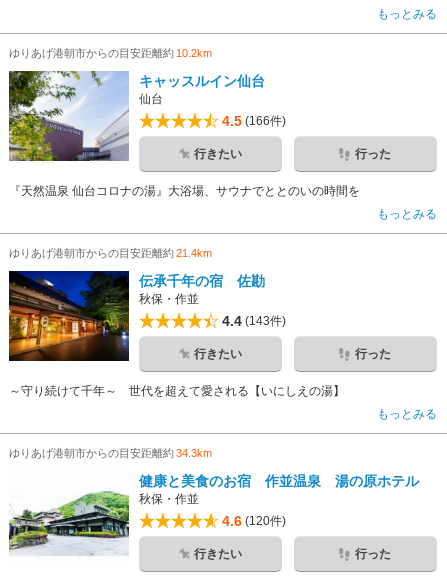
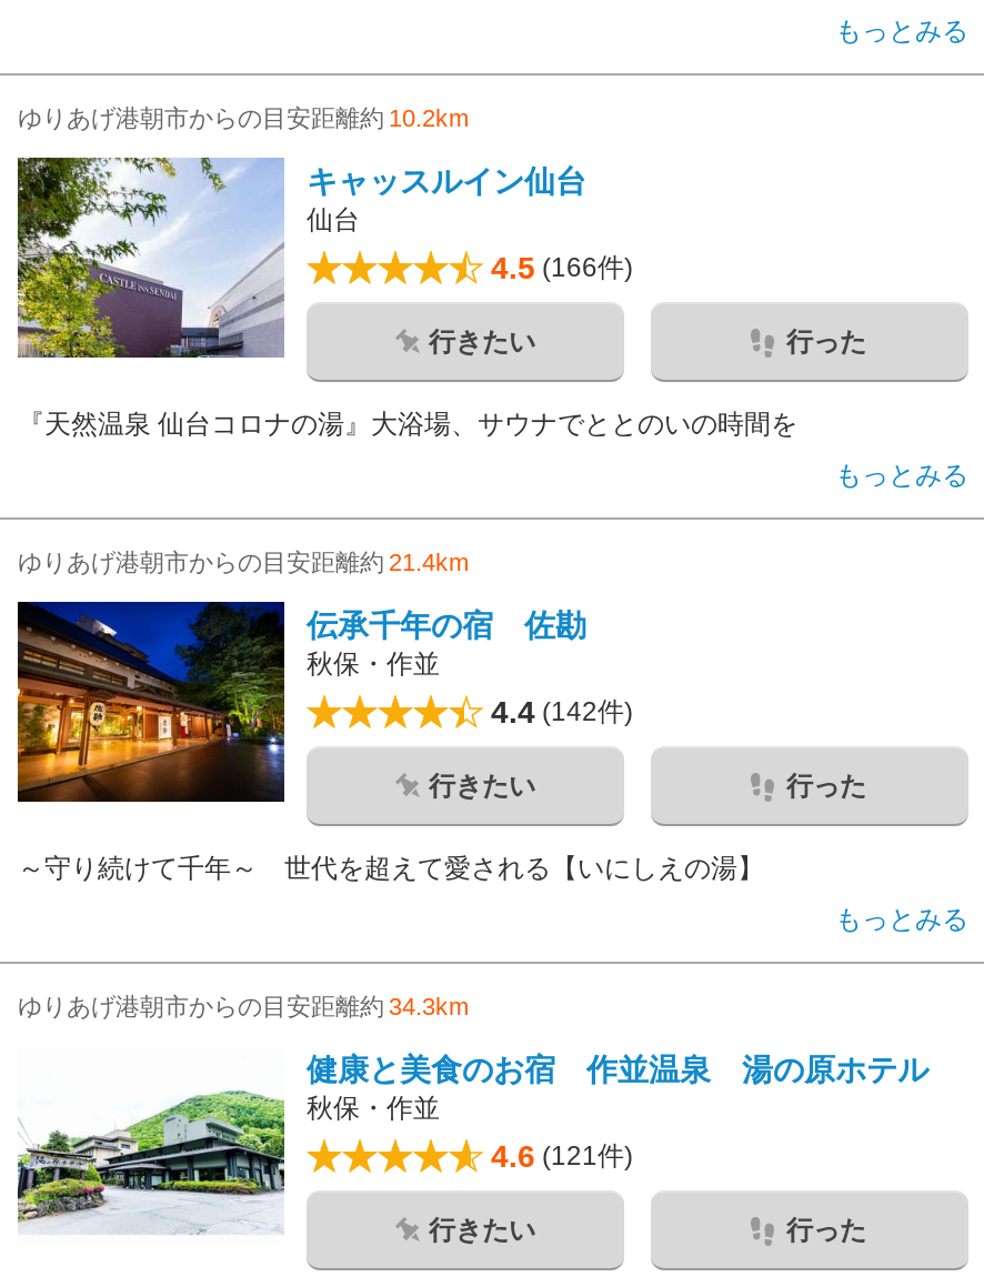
[222,313,286,329] 4.4 (143件) -> [491,694,633,730] 4.4 (142件)
[222,513,286,529] 4.6 (120件) -> [491,1139,633,1175] 4.6 (121件)

